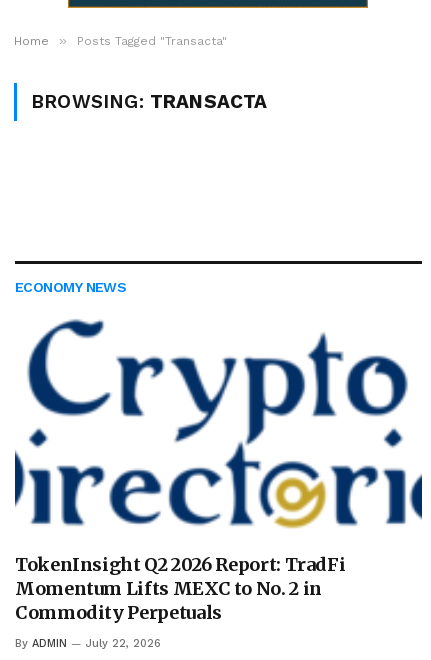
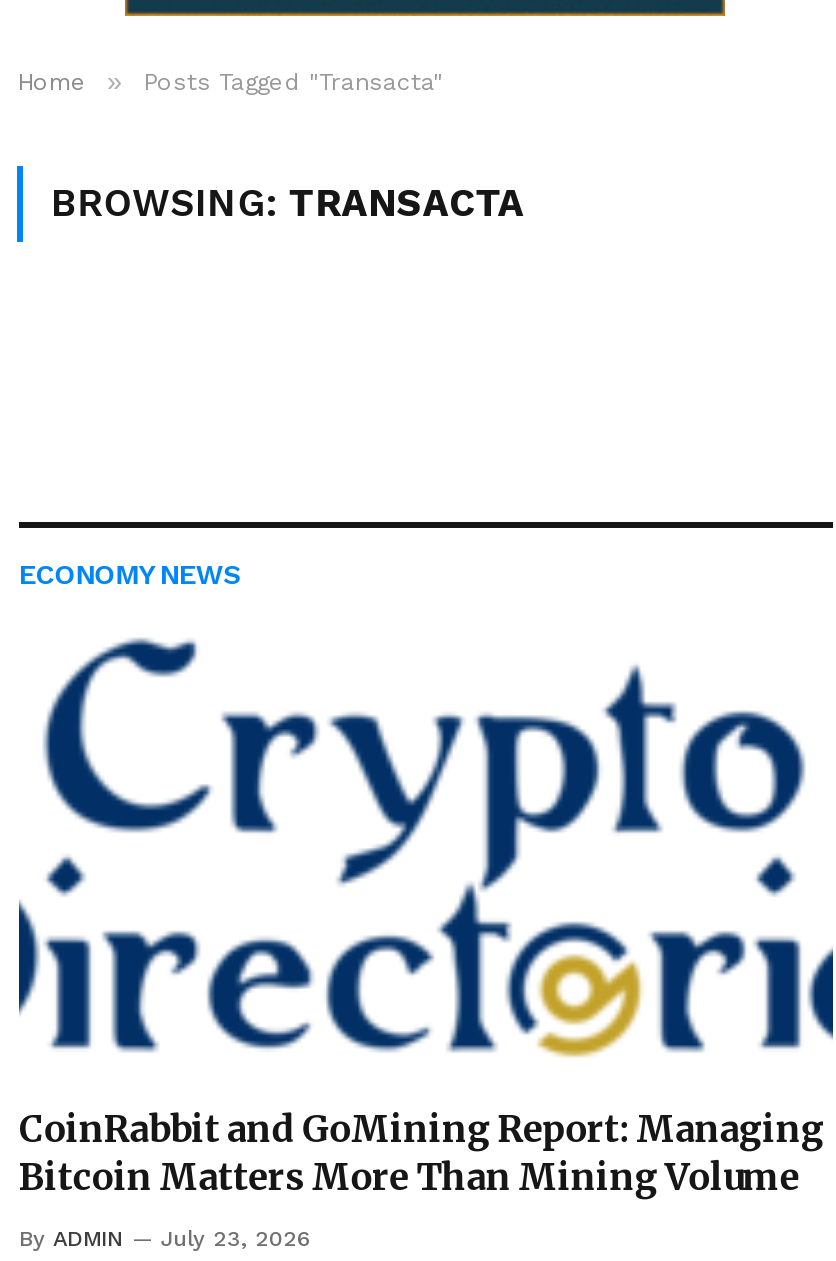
[15,553,345,624] TokenInsight Q2 2026 Report: TradFi | Momentum Lifts MEXC to No. 2 in | Commodity Perpetuals -> [19,1106,824,1200] CoinRabbit and GoMining Report: Managing | Bitcoin Matters More Than Mining Volume
[15,637,161,650] By ADMIN July 22, 2026 -> [19,1226,311,1252] By ADMIN July 23, 2026

